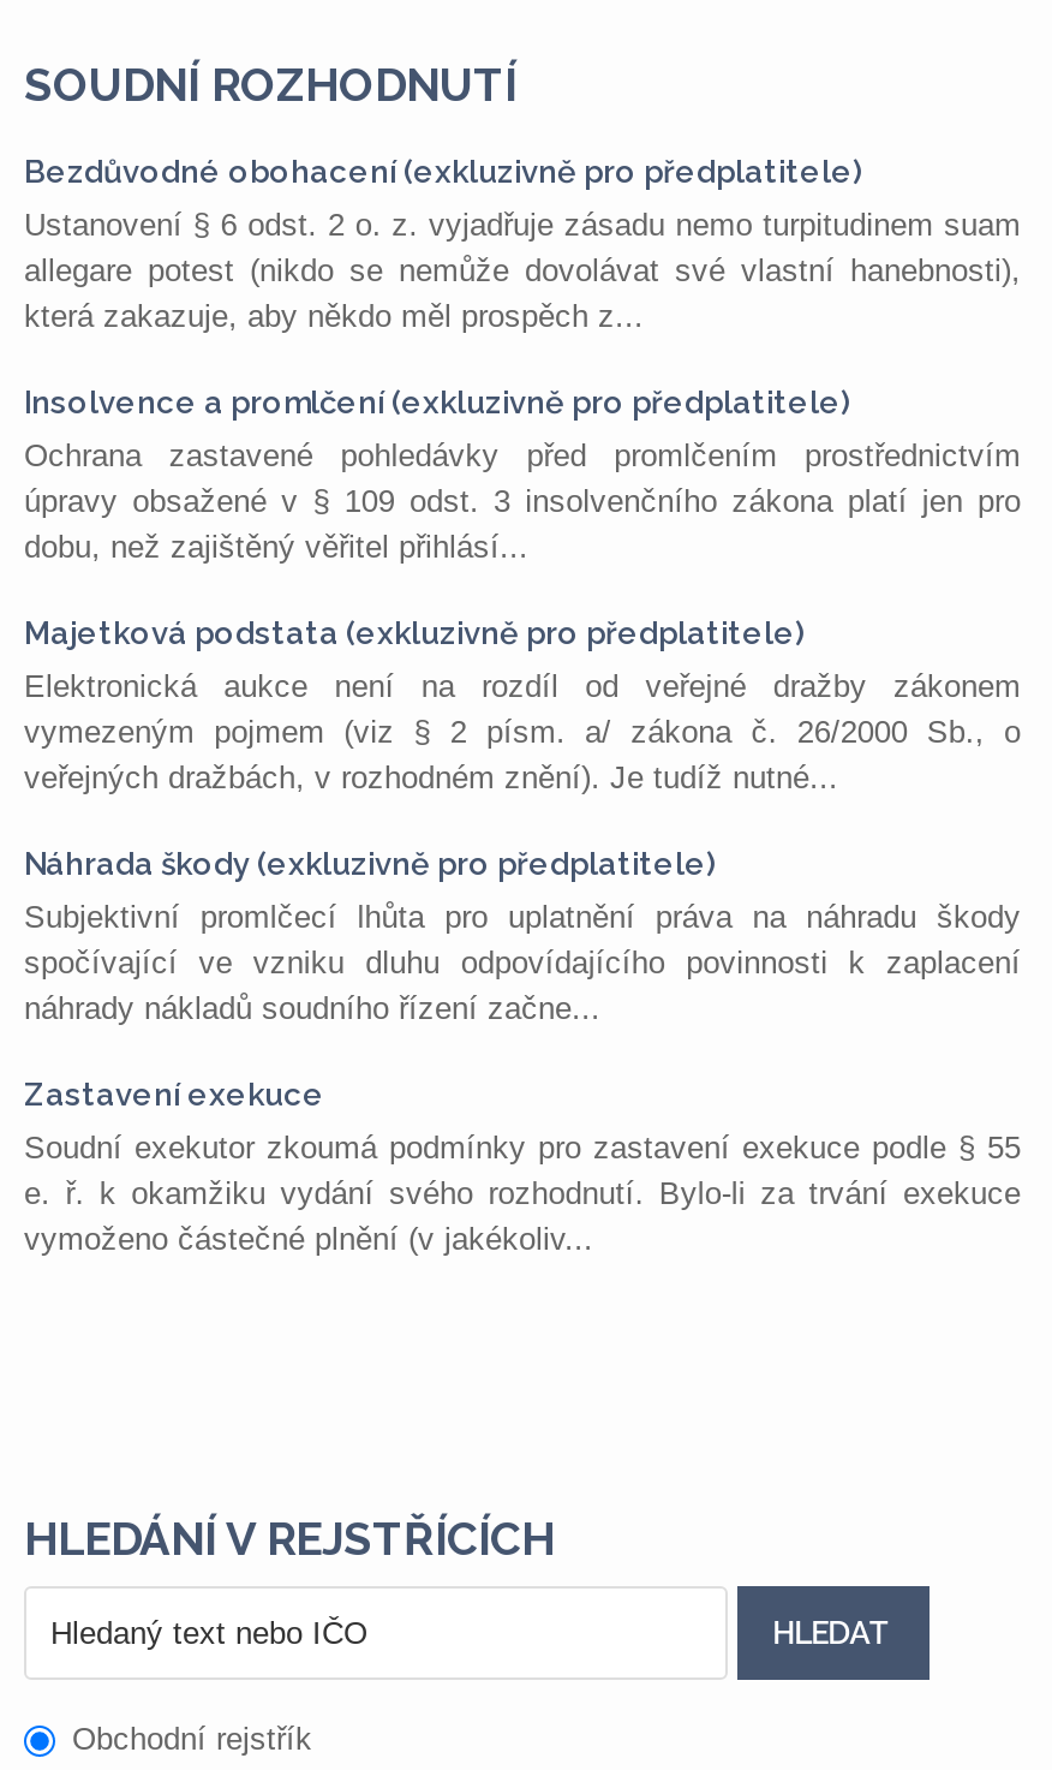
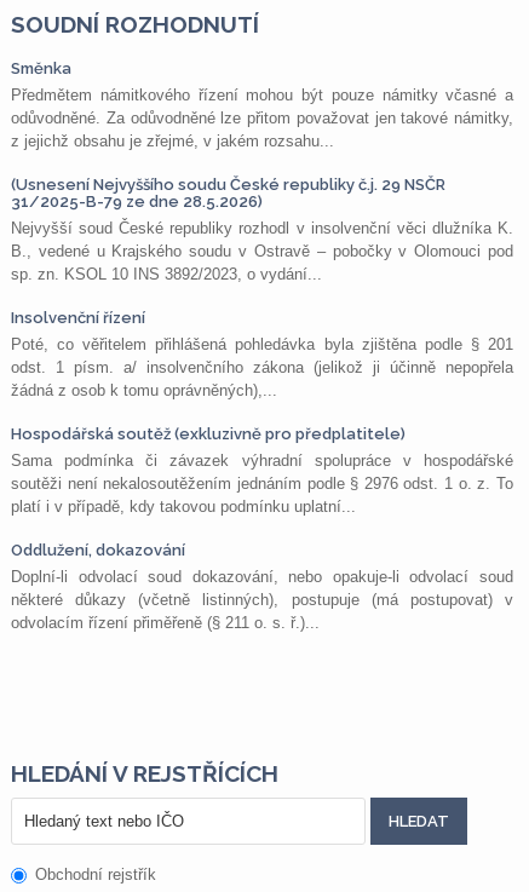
[24,154,862,190] Bezdůvodné obohacení (exkluzivně pro předplatitele) -> [11,59,71,77] Směnka
[24,206,1021,334] Ustanovení § 6 odst. 2 o. z. vyjadřuje zásadu nemo turpitudinem suam | allegare potest (nikdo se nemůže dovolávat své vlastní hanebnosti), | která zakazuje, aby někdo měl prospěch z... -> [11,86,513,150] Předmětem námitkového řízení mohou být pouze námitky včasné a | odůvodněné. Za odůvodněné lze přitom považovat jen takové námitky, | z jejichž obsahu je zřejmé, v jakém rozsahu...
[24,384,850,420] Insolvence a promlčení (exkluzivně pro předplatitele) -> [11,175,445,210] (Usnesení Nejvyššího soudu České republiky č.j. 29 NSČR | 31/2025-B-79 ze dne 28.5.2026)
[24,437,1021,565] Ochrana zastavené pohledávky před promlčením prostřednictvím | úpravy obsažené v § 109 odst. 3 insolvenčního zákona platí jen pro | dobu, než zajištěný věřitel přihlásí... -> [11,219,513,283] Nejvyšší soud České republiky rozhodl v insolvenční věci dlužníka K. | B., vedené u Krajského soudu v Ostravě – pobočky v Olomouci pod | sp. zn. KSOL 10 INS 3892/2023, o vydání...
[24,615,805,651] Majetková podstata (exkluzivně pro předplatitele) -> [11,309,145,327] Insolvenční řízení
[24,668,1021,795] Elektronická aukce není na rozdíl od veřejné dražby zákonem | vymezeným pojmem (viz § 2 písm. a/ zákona č. 26/2000 Sb., o | veřejných dražbách, v rozhodném znění). Je tudíž nutné... -> [11,335,513,399] Poté, co věřitelem přihlášená pohledávka byla zjištěna podle § 201 | odst. 1 písm. a/ insolvenčního zákona (jelikož ji účinně nepopřela | žádná z osob k tomu oprávněných),...
[24,846,716,882] Náhrada škody (exkluzivně pro předplatitele) -> [11,425,406,443] Hospodářská soutěž (exkluzivně pro předplatitele)
[24,899,1021,1026] Subjektivní promlčecí lhůta pro uplatnění práva na náhradu škody | spočívající ve vzniku dluhu odpovídajícího povinnosti k zaplacení | náhrady nákladů soudního řízení začne... -> [11,451,513,515] Sama podmínka či závazek výhradní spolupráce v hospodářské | soutěži není nekalosoutěžením jednáním podle § 2976 odst. 1 o. z. To | platí i v případě, kdy takovou podmínku uplatní...
[24,1076,324,1112] Zastavení exekuce -> [11,541,185,559] Oddlužení, dokazování
[24,1129,1021,1257] Soudní exekutor zkoumá podmínky pro zastavení exekuce podle § 55 | e. ř. k okamžiku vydání svého rozhodnutí. Bylo-li za trvání exekuce | vymoženo částečné plnění (v jakékoliv... -> [11,568,513,632] Doplní-li odvolací soud dokazování, nebo opakuje-li odvolací soud | některé důkazy (včetně listinných), postupuje (má postupovat) v | odvolacím řízení přiměřeně (§ 211 o. s. ř.)...

